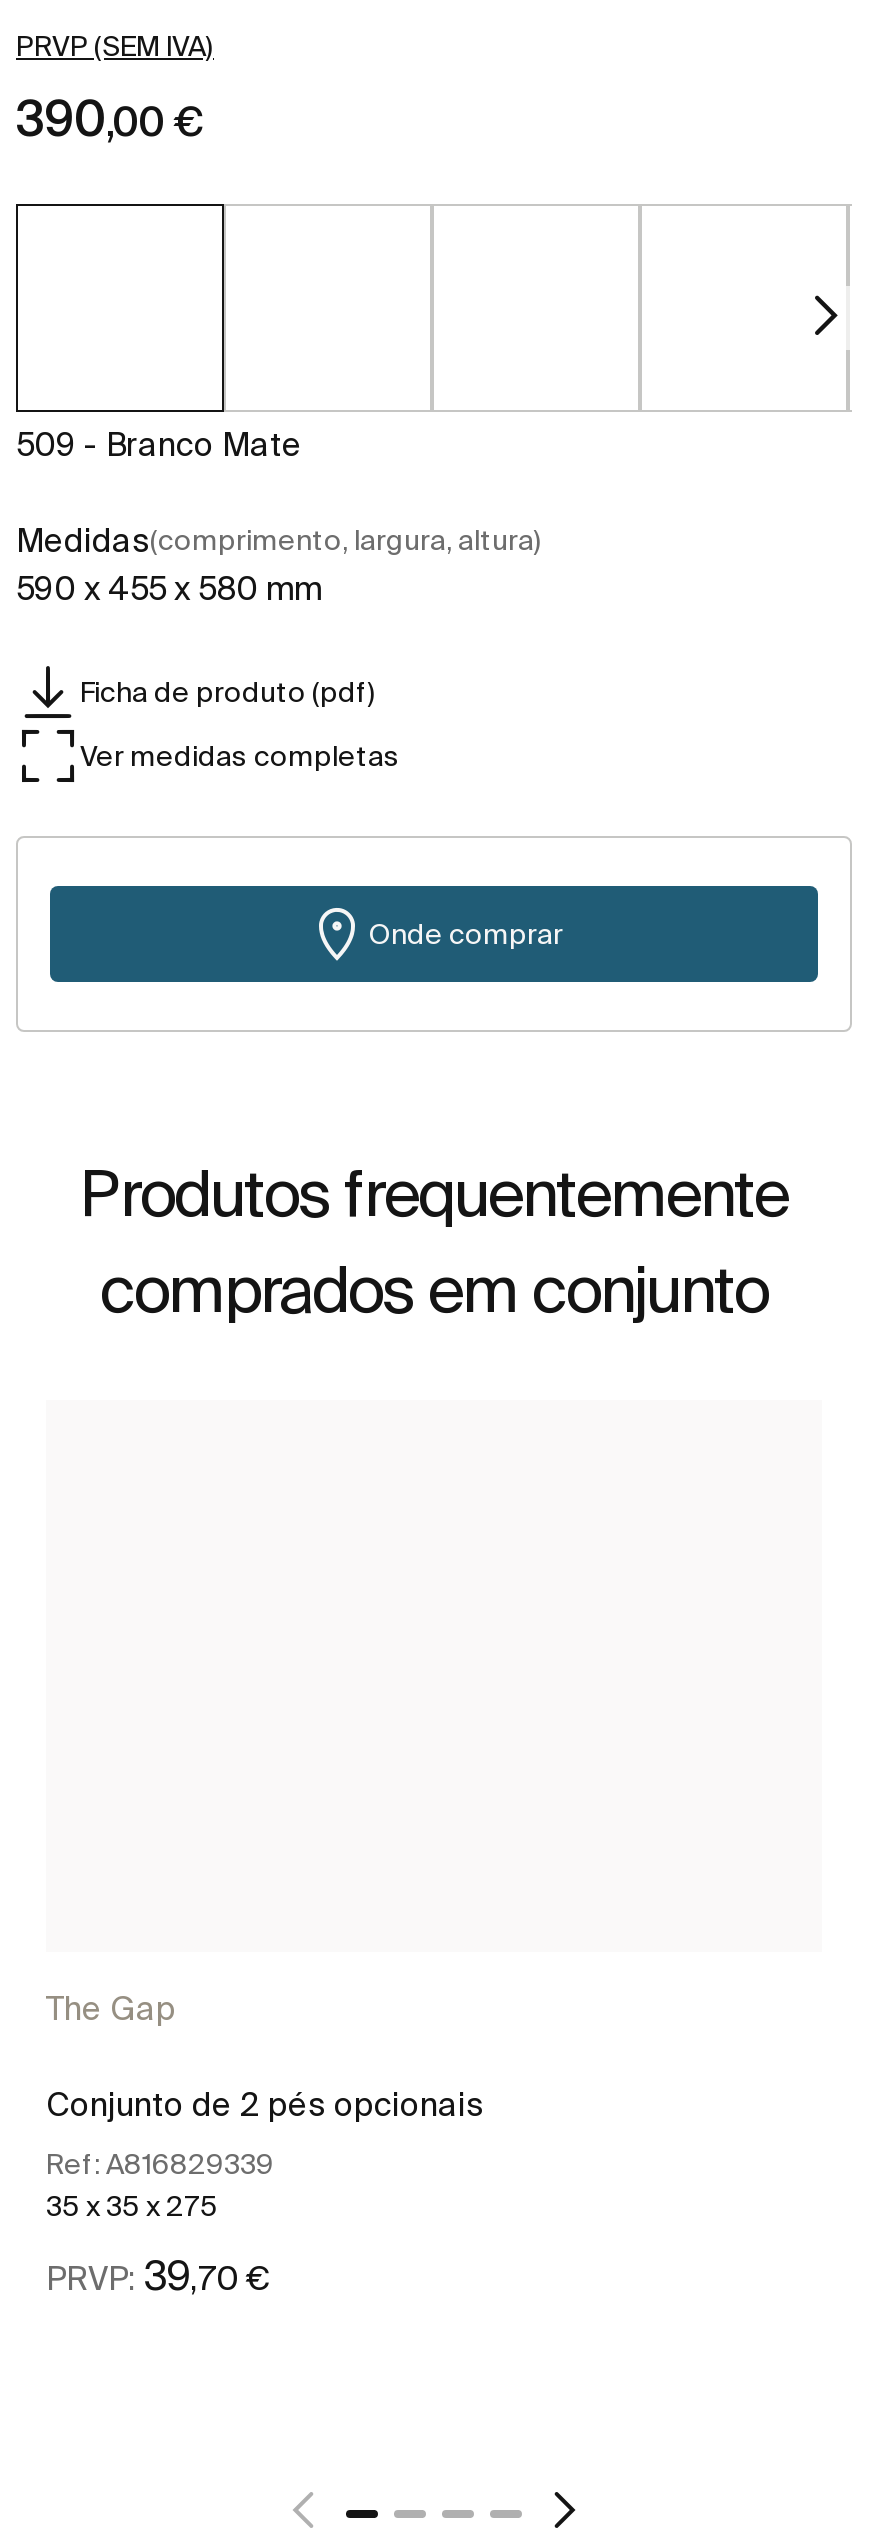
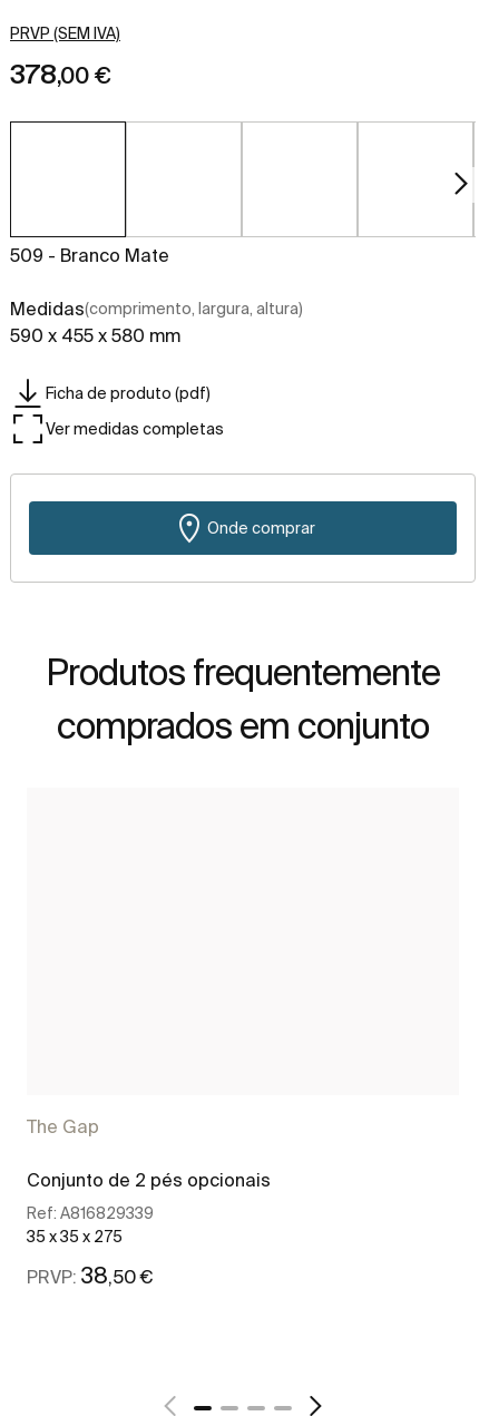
[16,92,204,146] 390,00 € -> [10,59,111,89] 378,00 €
[46,2252,268,2298] PRVP: 39,70 € -> [27,1262,153,1288] PRVP: 38,50 €

